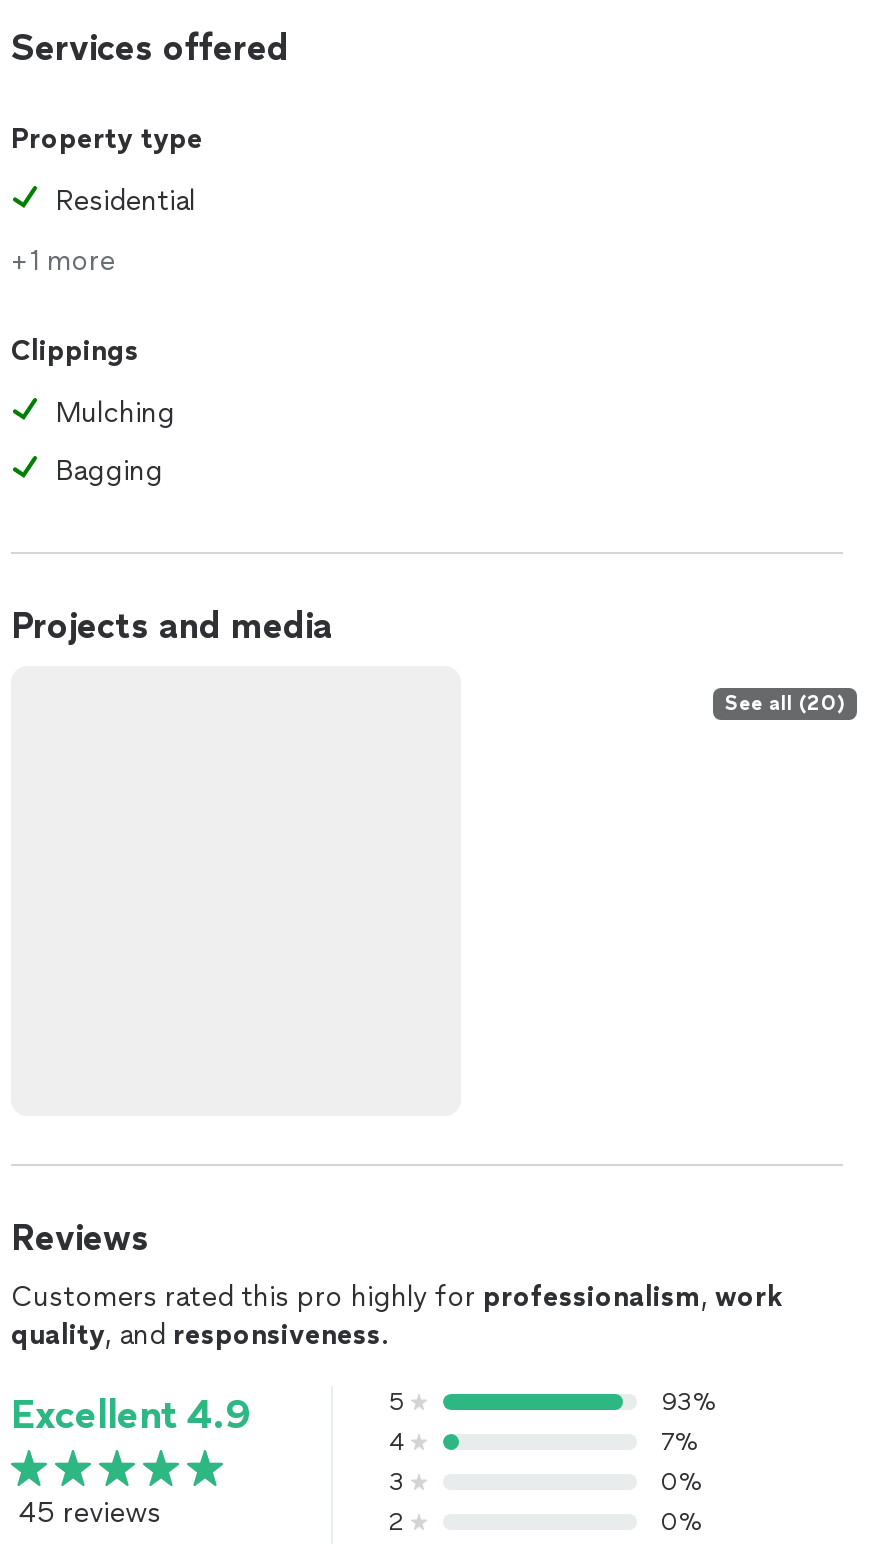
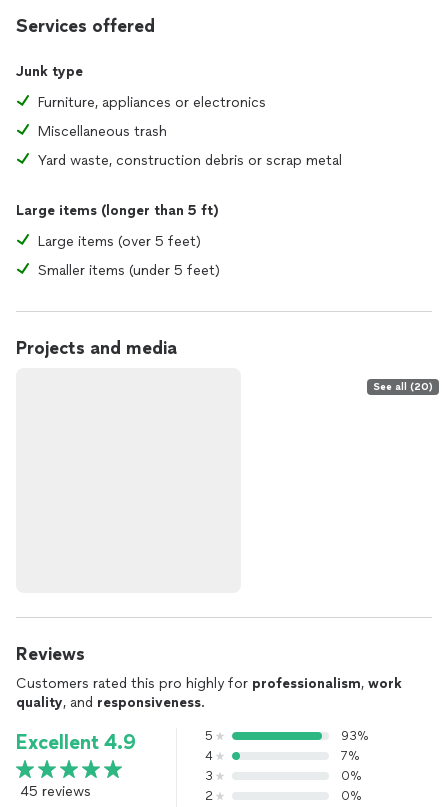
[11,122,203,488] Property type | Residential | +1 more | Clippings | Mulching | Bagging -> [16,63,342,279] Junk type | Furniture, appliances or electronics | Miscellaneous trash | Yard waste, construction debris or scrap metal | Large items (longer than 5 ft) | Large items (over 5 feet) | Smaller items (under 5 feet)

